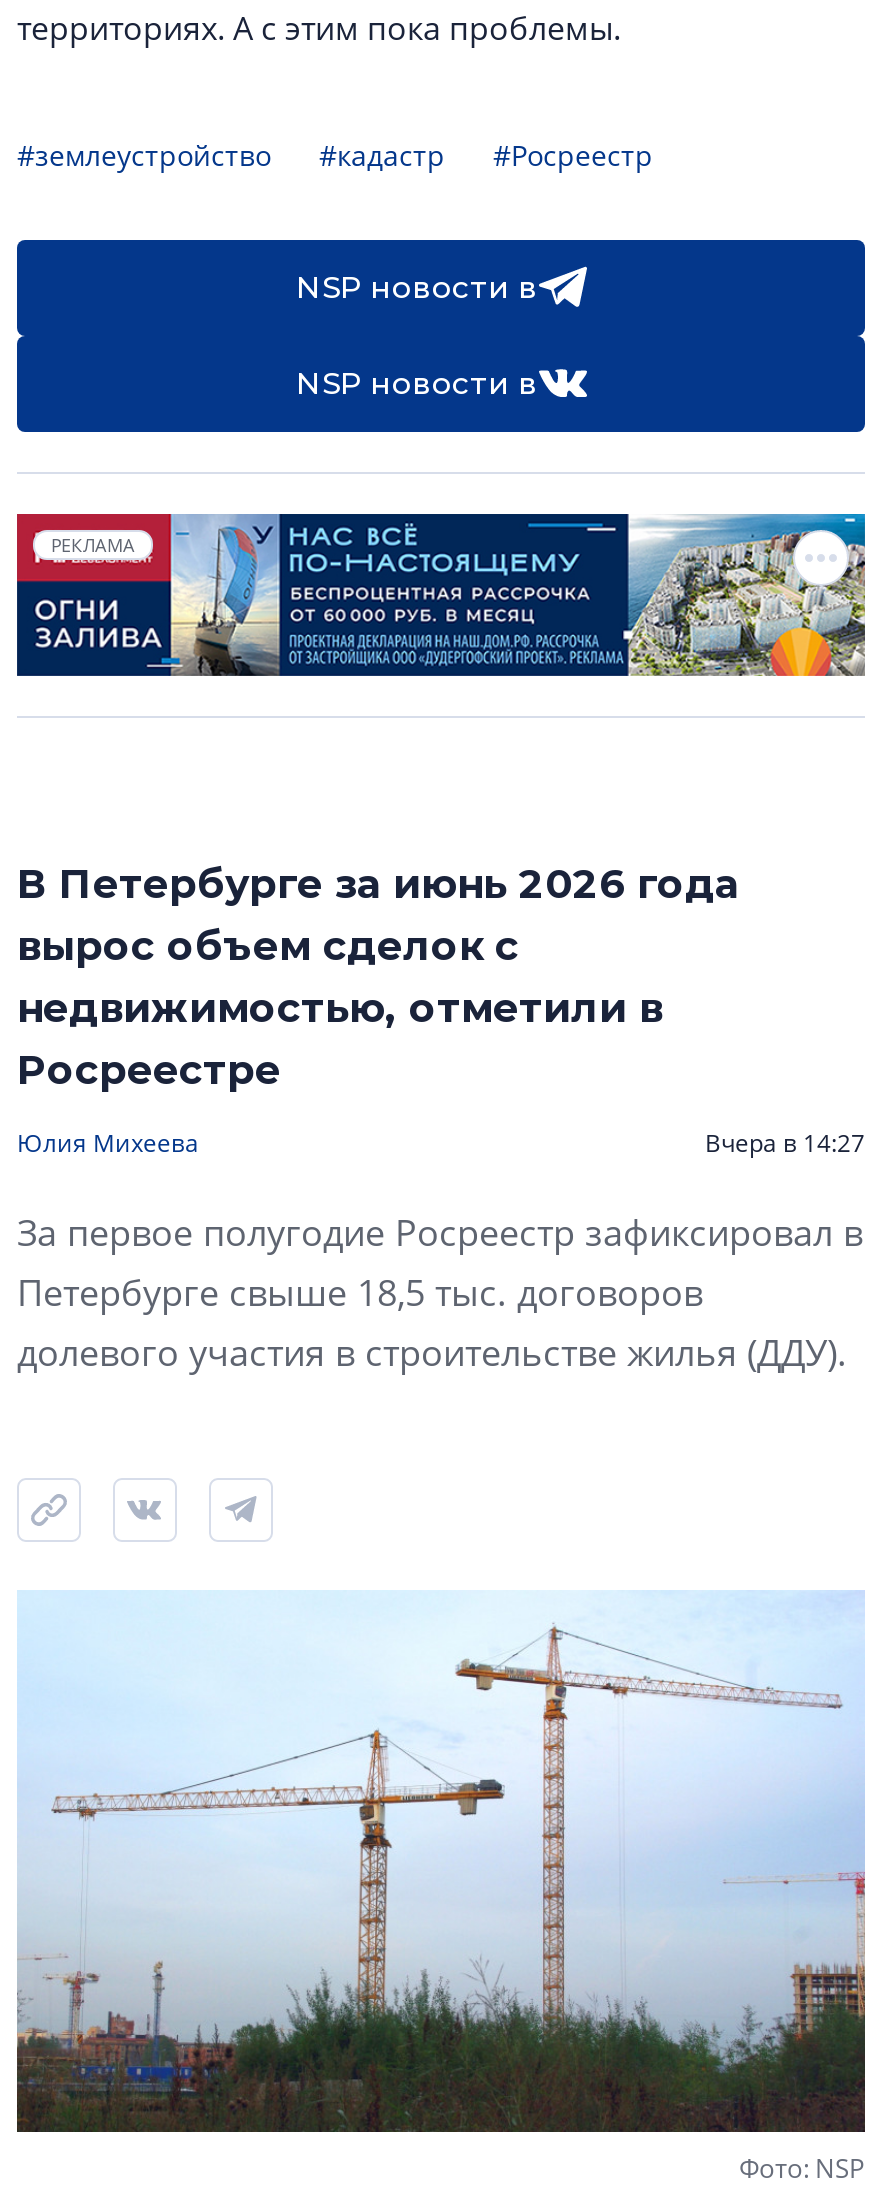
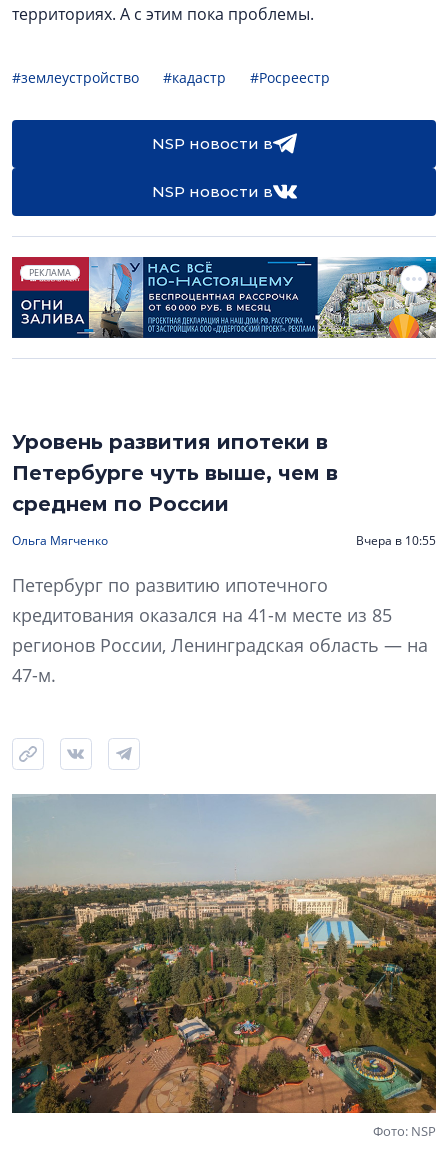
[17,860,739,1094] В Петербурге за июнь 2026 года | вырос объем сделок с | недвижимостью, отметили в | Росреестре -> [12,430,338,516] Уровень развития ипотеки в | Петербурге чуть выше, чем в | среднем по России
[17,1126,865,1160] Юлия Михеева | Вчера в 14:27 -> [12,532,436,549] Ольга Мягченко | Вчера в 10:55
[17,1208,863,1376] За первое полугодие Росреестр зафиксировал в | Петербурге свыше 18,5 тыс. договоров | долевого участия в строительстве жилья (ДДУ). -> [12,573,428,687] Петербург по развитию ипотечного | кредитования оказался на 41-м месте из 85 | регионов России, Ленинградская область — на | 47-м.
[17,1590,865,2132] [image] -> [11,794,437,1114] [image]

